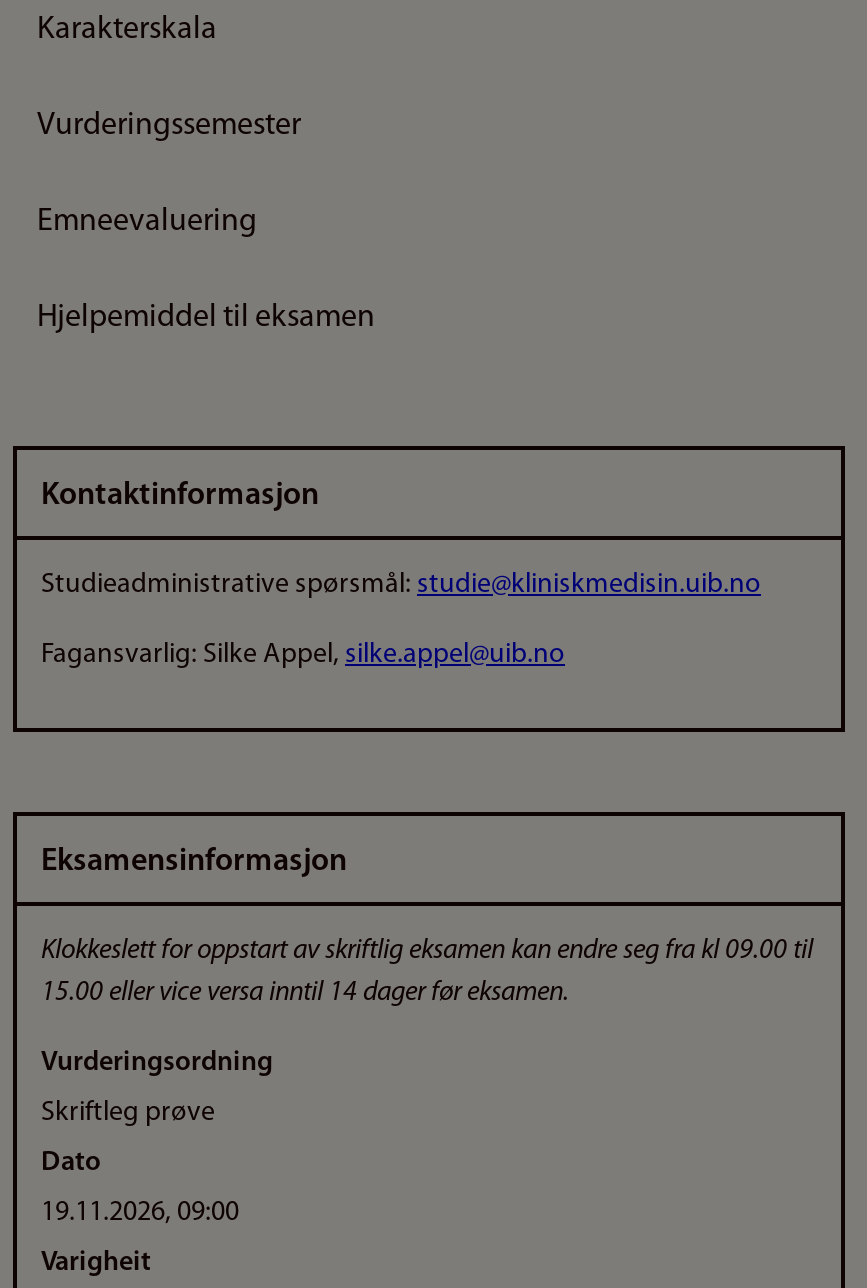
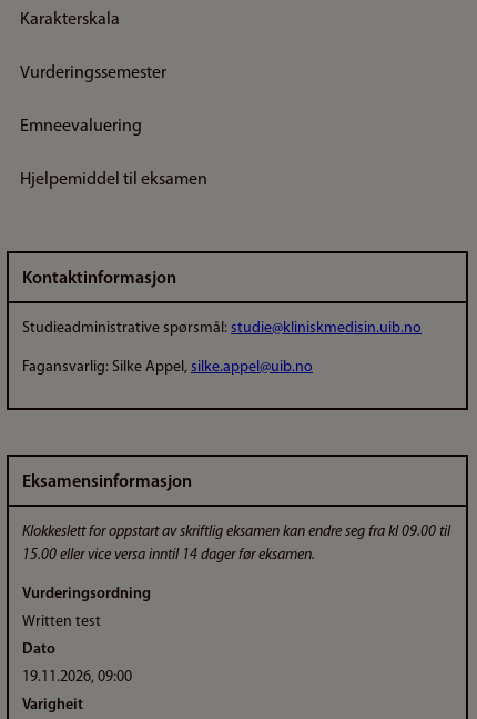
[41,1098,215,1128] Skriftleg prøve -> [22,613,101,630] Written test

